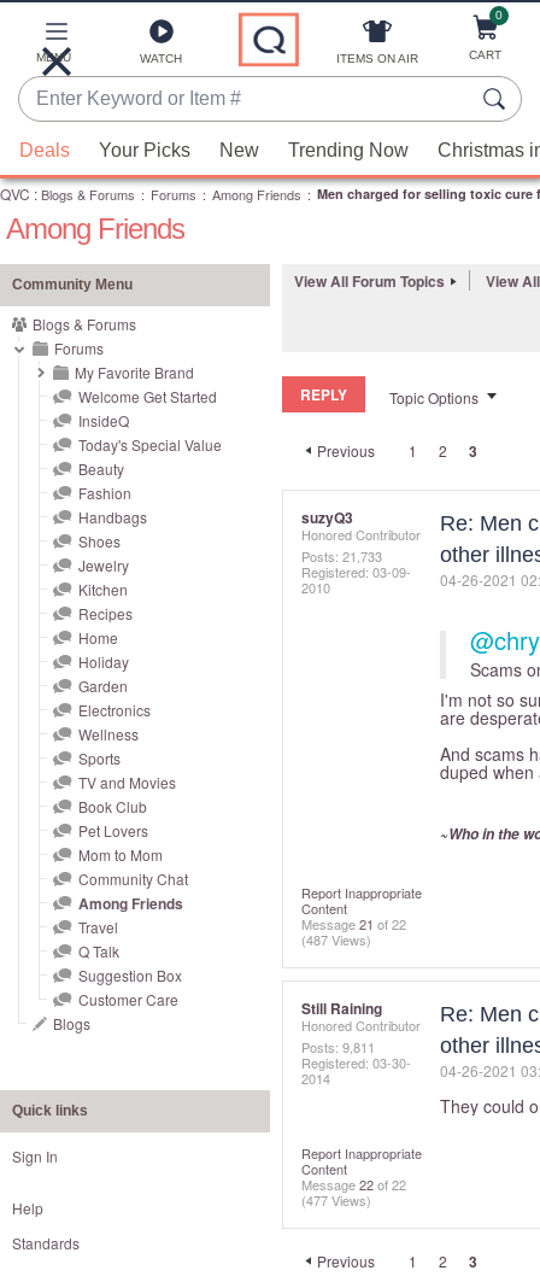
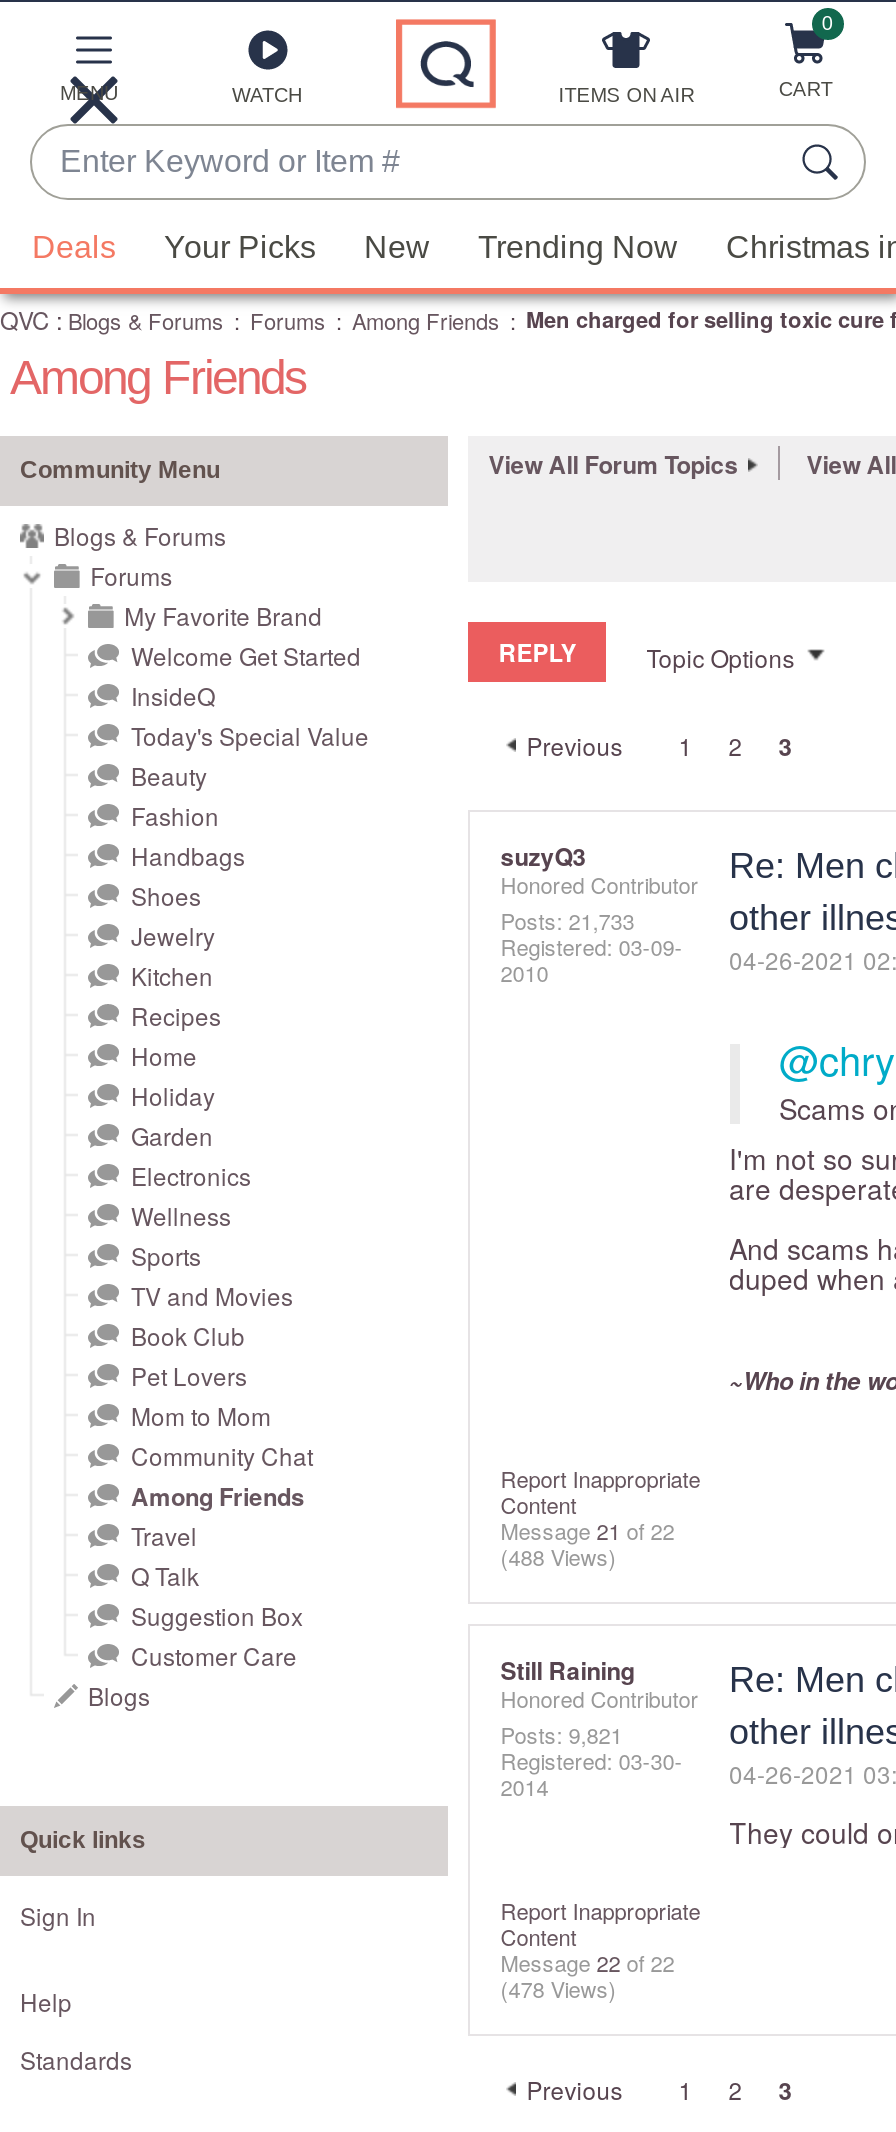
[302,930,371,949] (487 Views) -> [500,1540,616,1572] (488 Views)
[302,1037,375,1056] Posts: 9,811 -> [500,1718,622,1750] Posts: 9,821
[302,1190,371,1210] (477 Views) -> [500,1972,616,2004] (478 Views)

